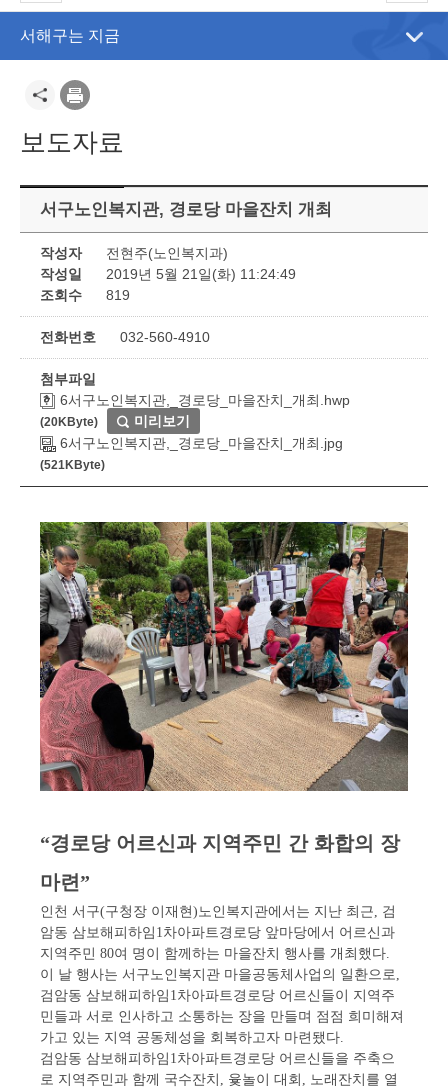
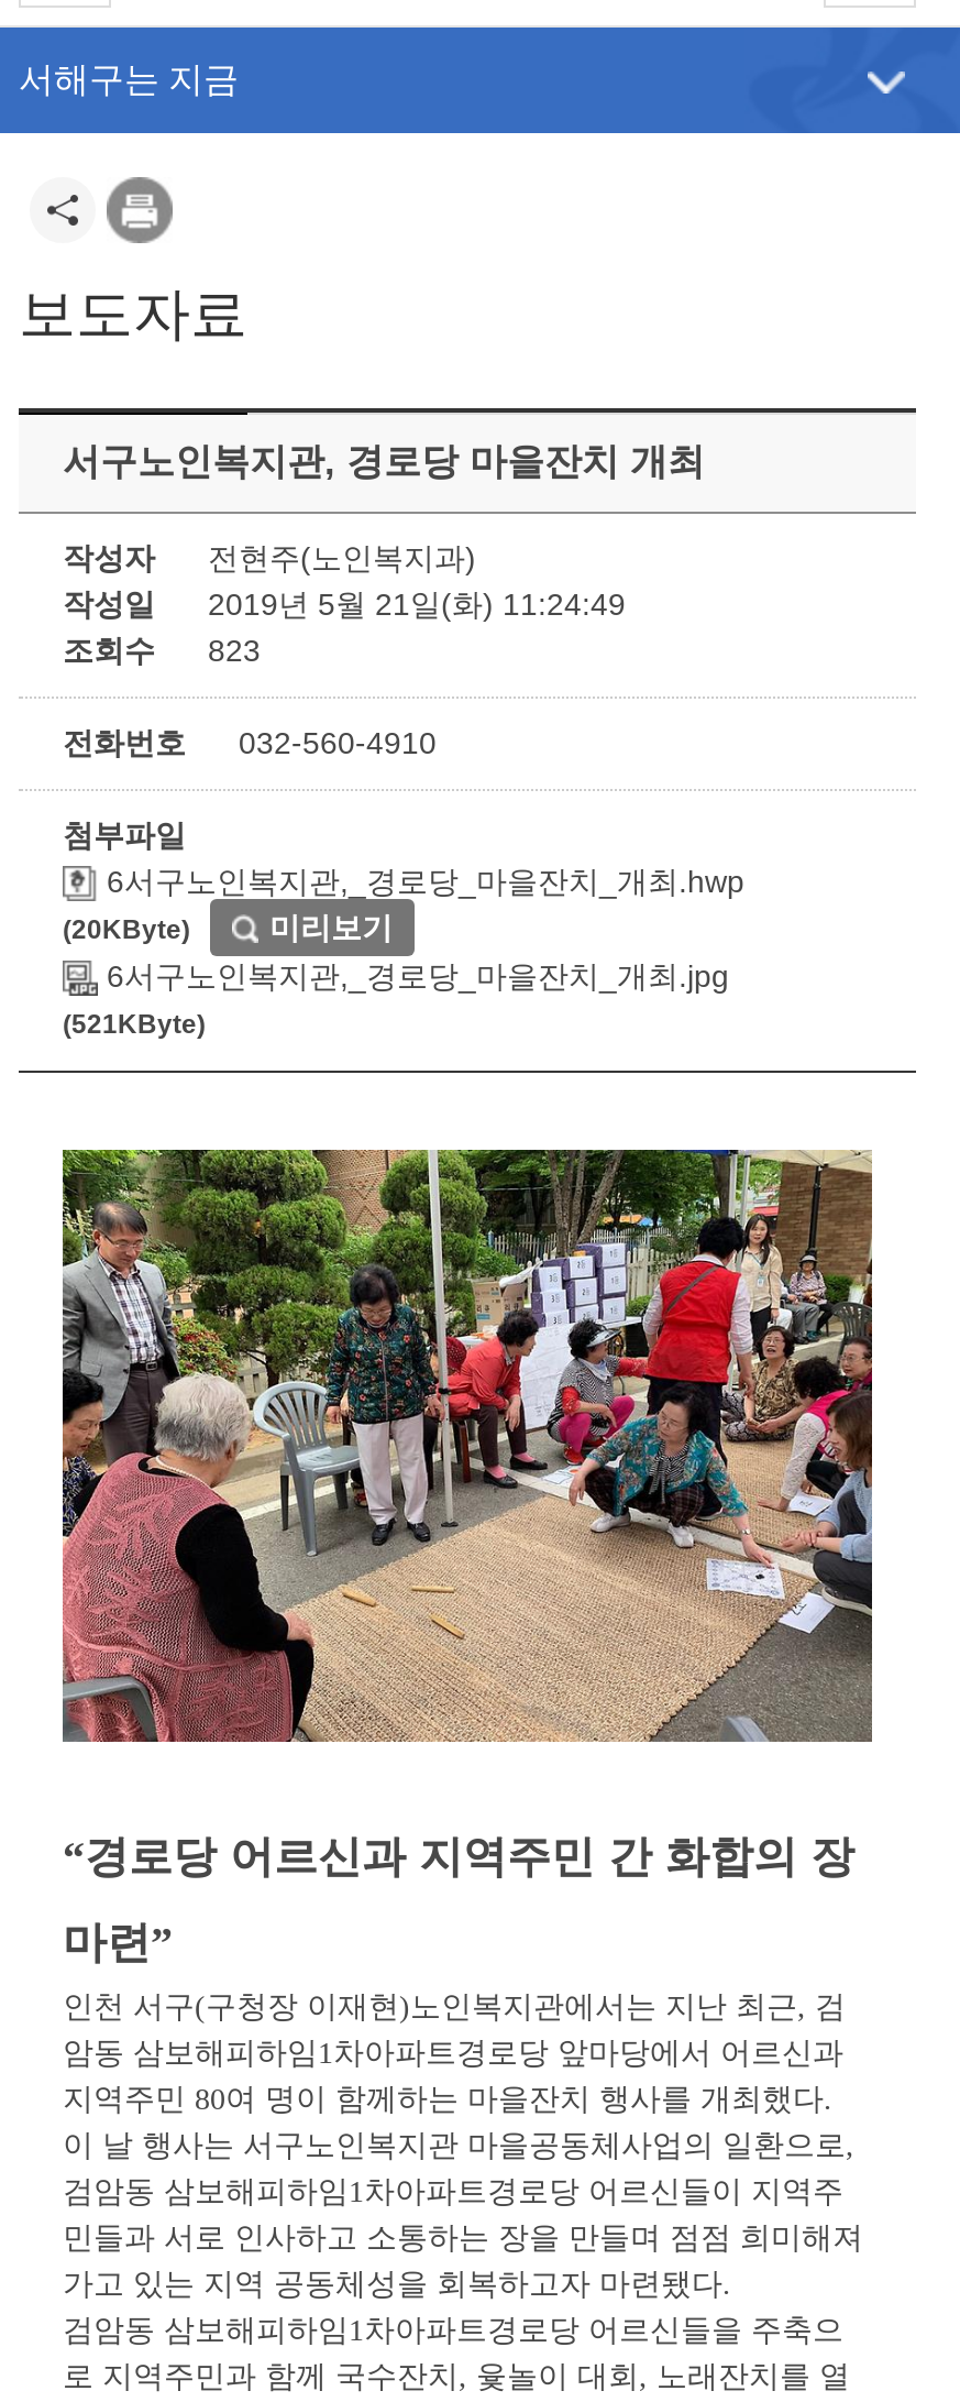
[40,287,130,303] 조회수 819 -> [63,632,261,667] 조회수 823

